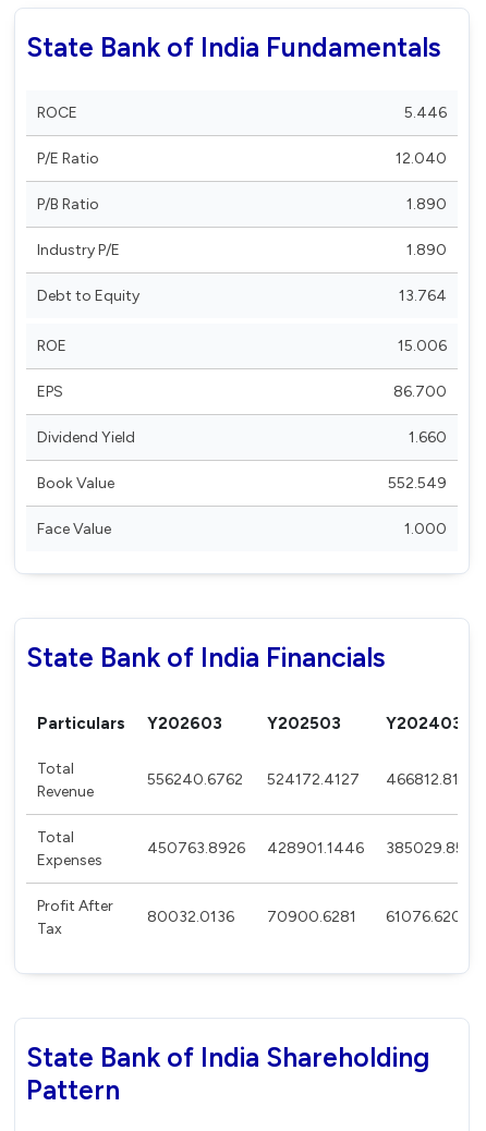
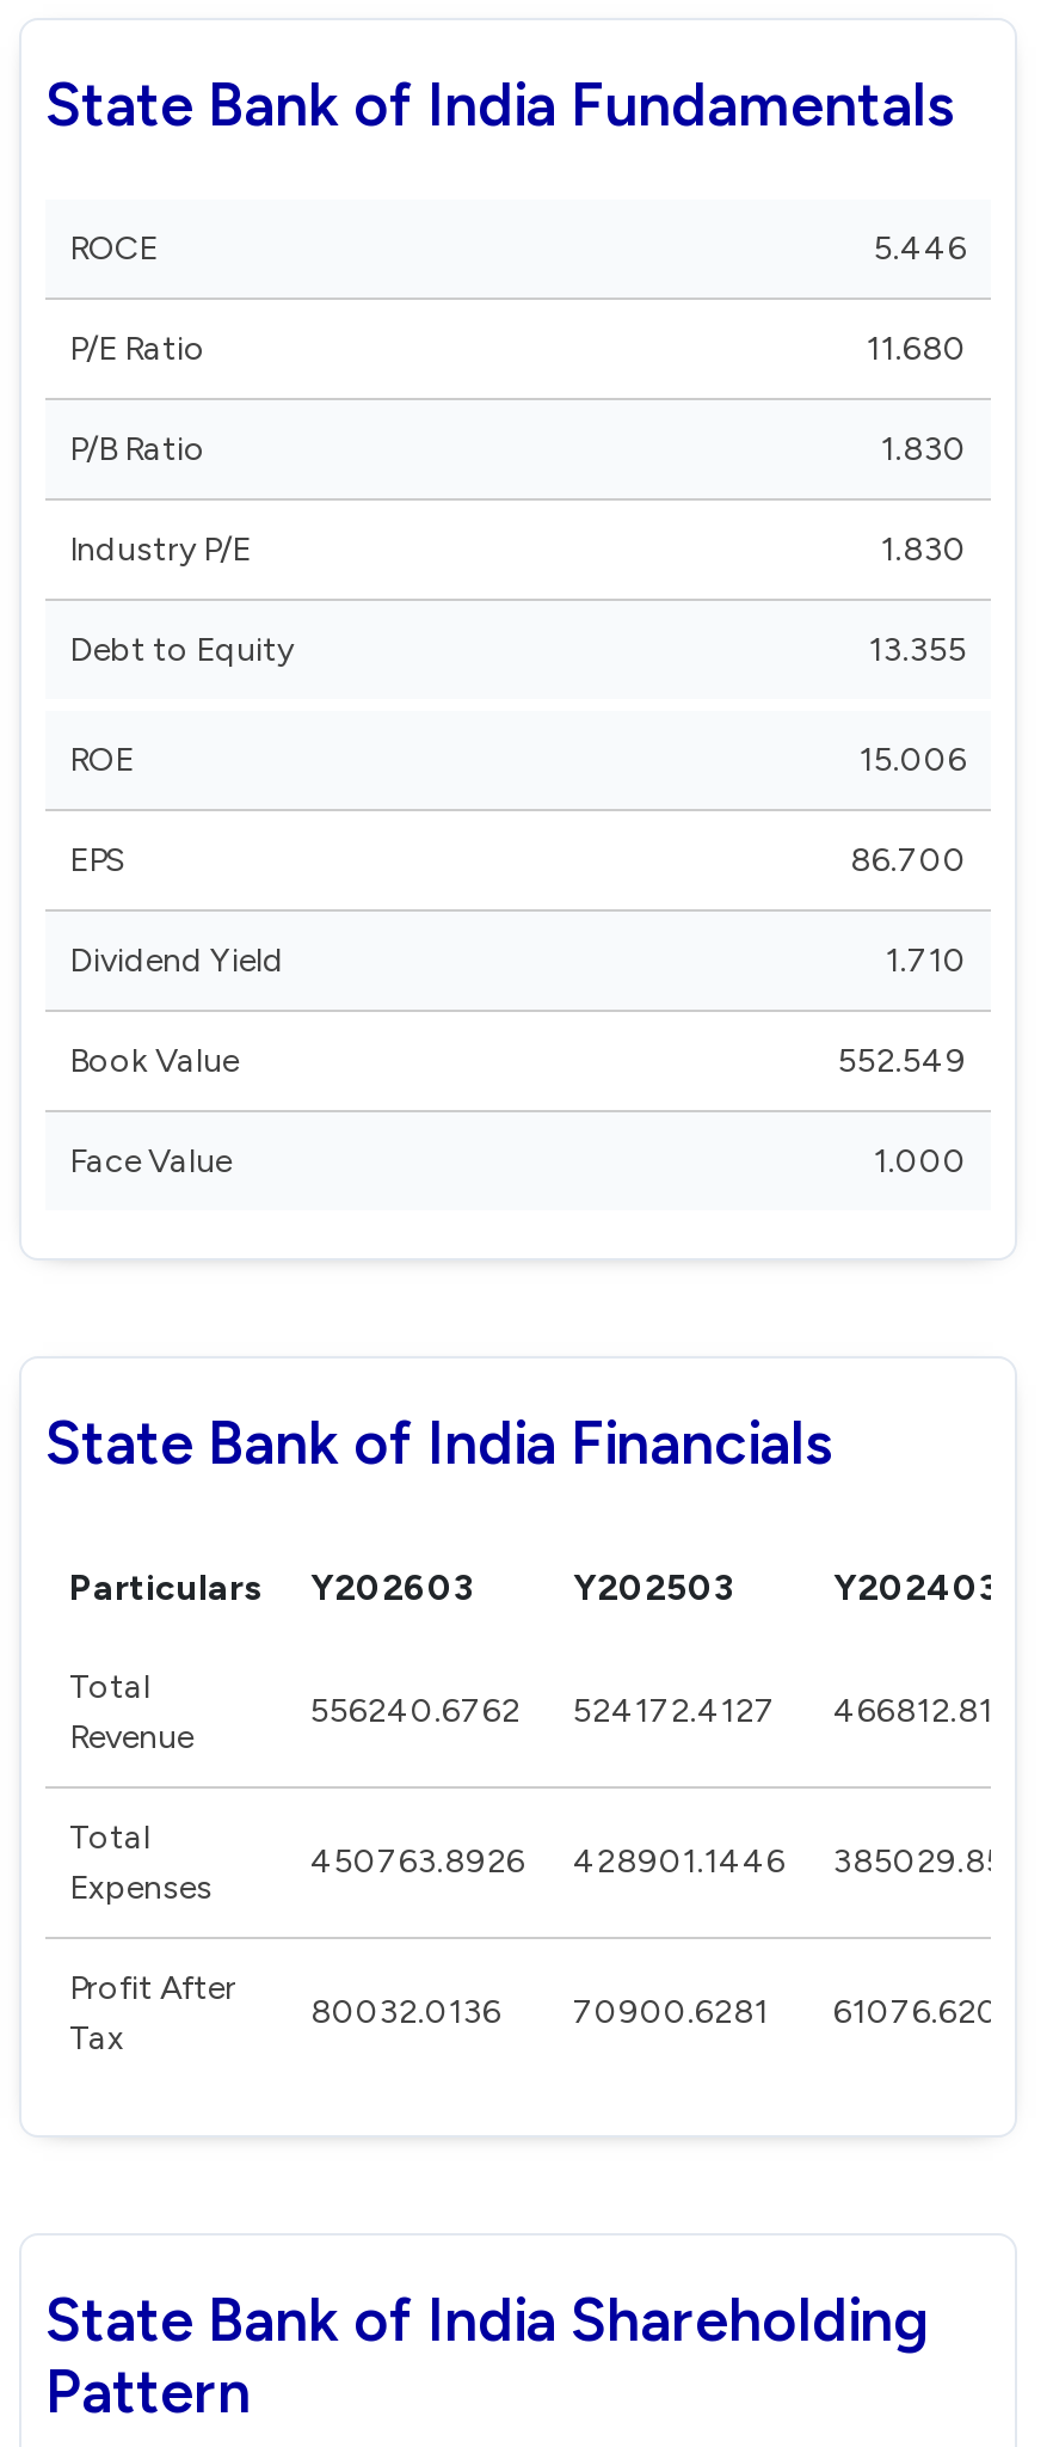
[396,149,447,168] 12.040 -> [867,329,967,369] 11.680
[406,195,447,214] 1.890 -> [881,429,967,470] 1.830
[406,241,447,259] 1.890 -> [881,529,967,570] 1.830
[399,287,447,305] 13.764 -> [869,630,967,670] 13.355
[409,428,447,447] 1.660 -> [886,940,967,981] 1.710

